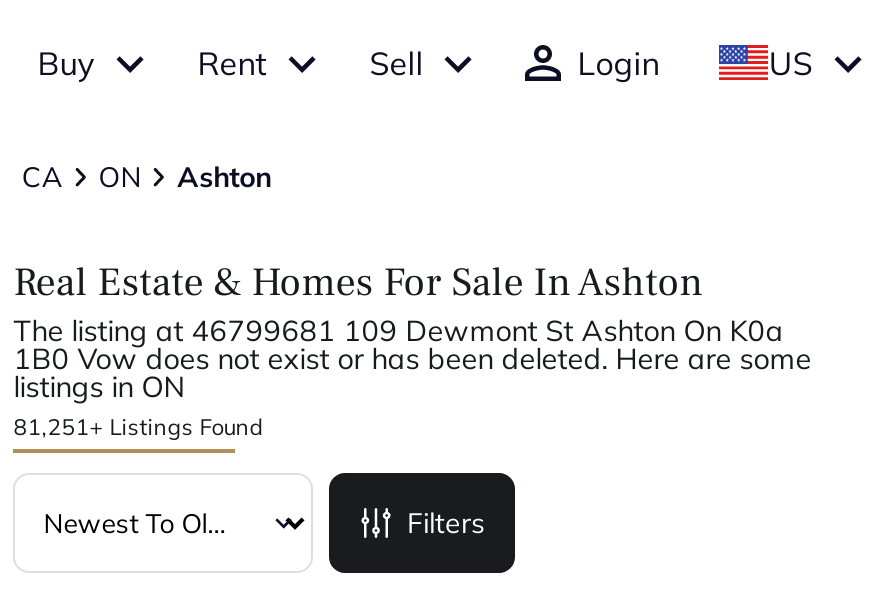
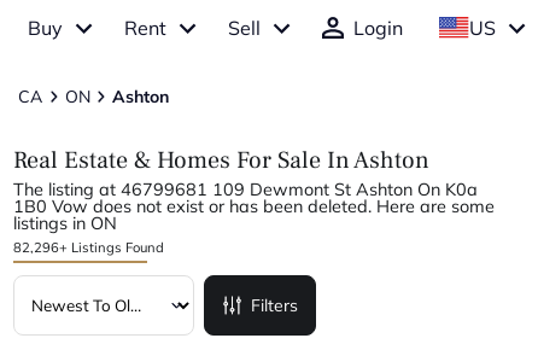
[13,413,263,441] 81,251+ Listings Found -> [14,239,164,256] 82,296+ Listings Found

